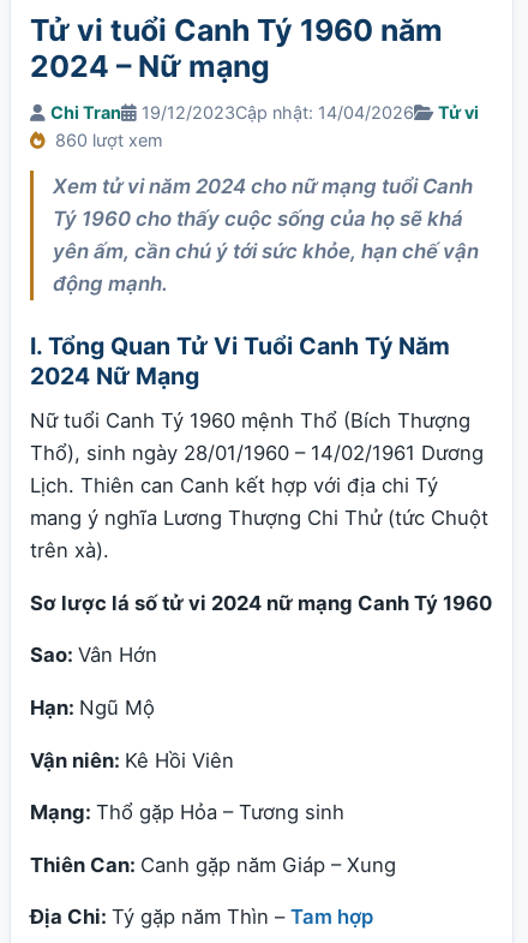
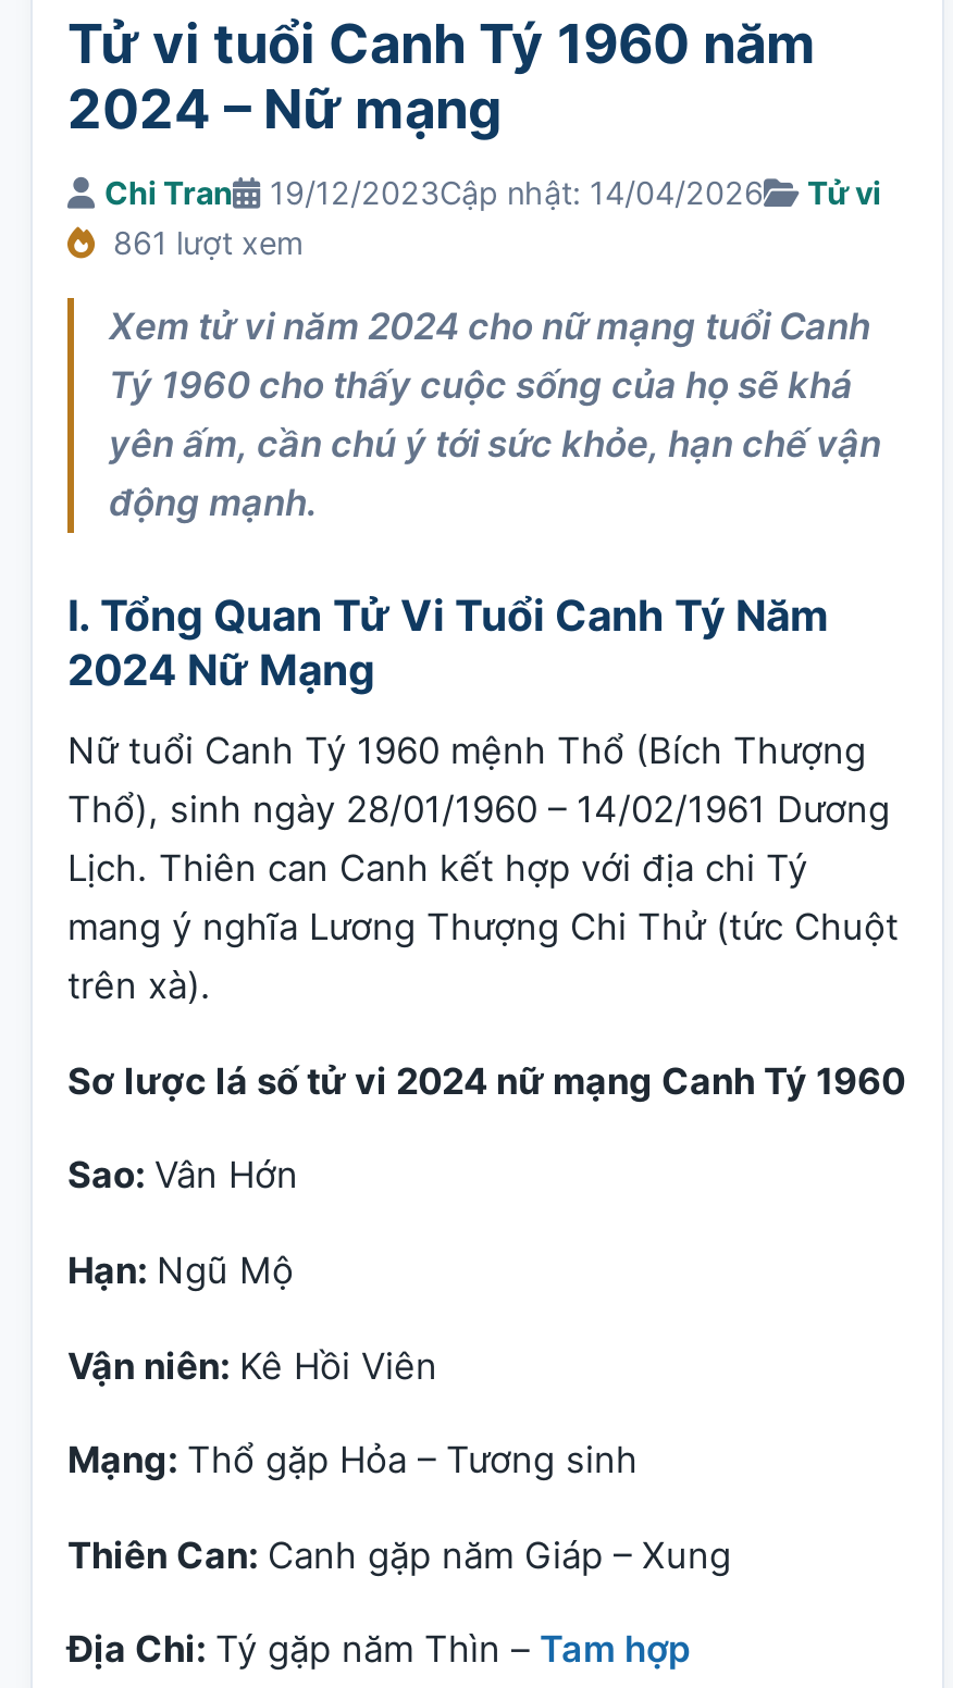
[50,130,163,150] 860 lượt xem -> [104,224,305,261] 861 lượt xem

